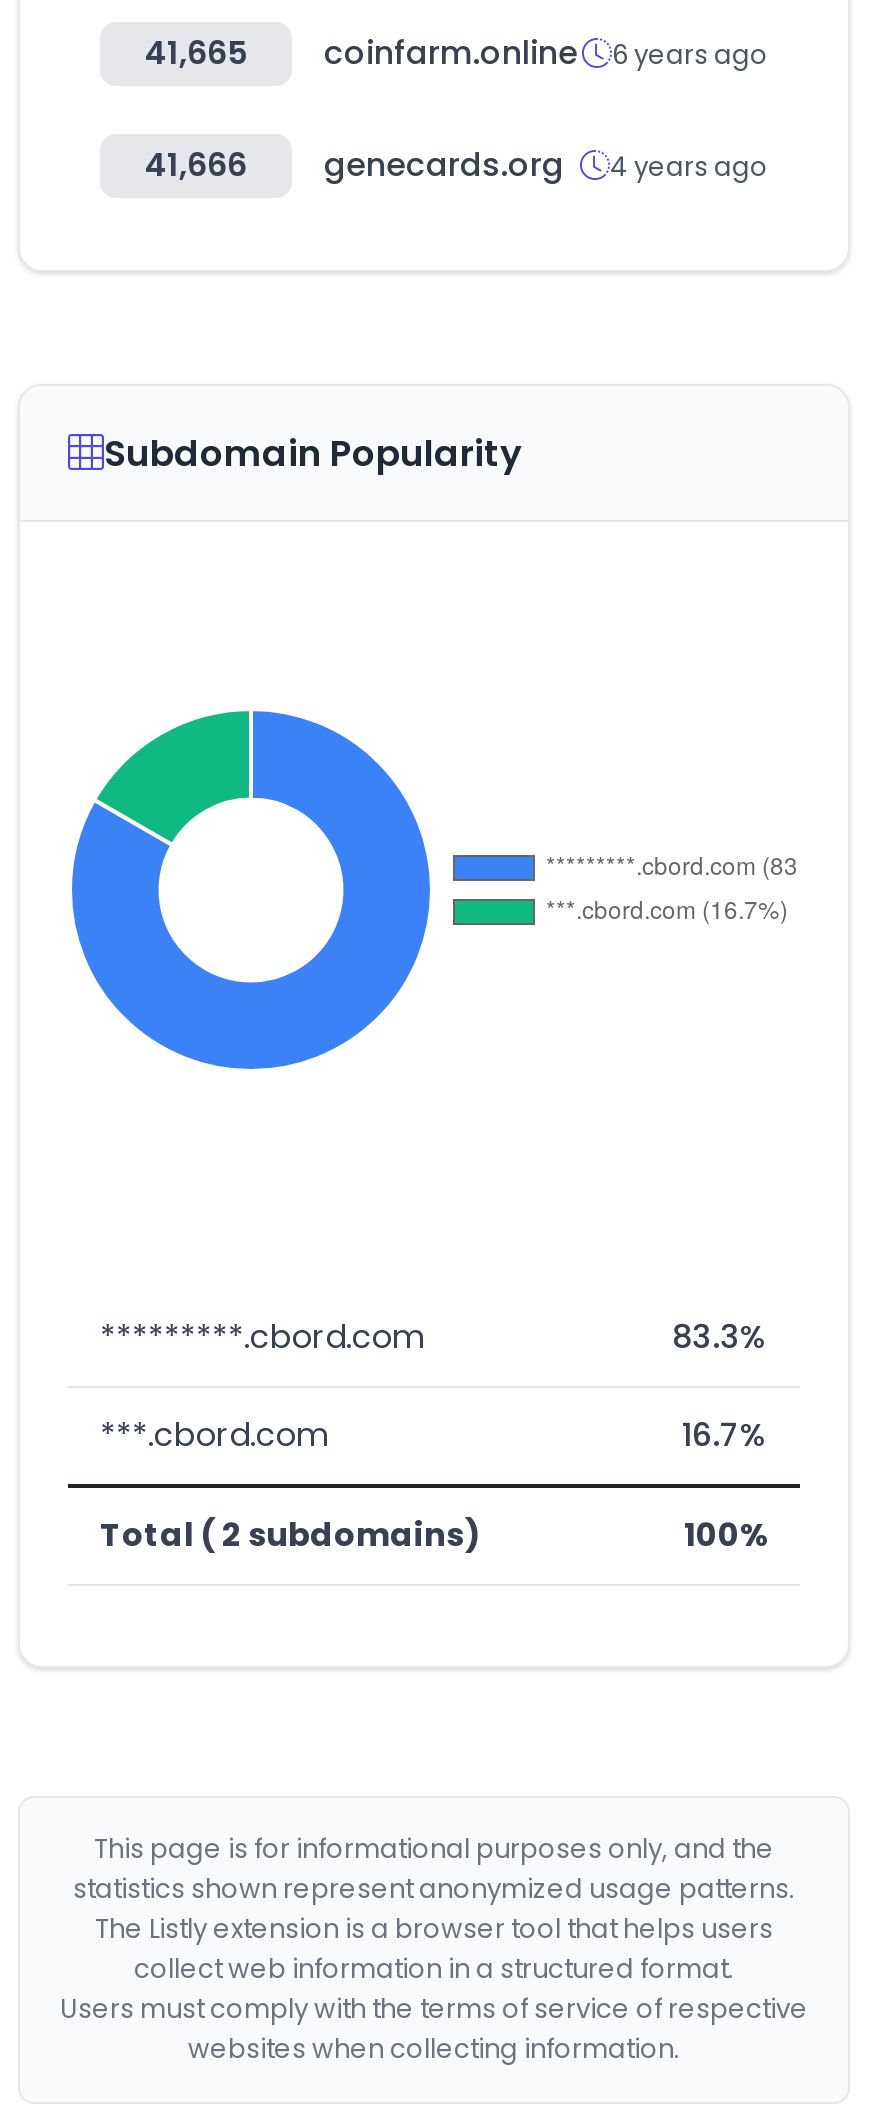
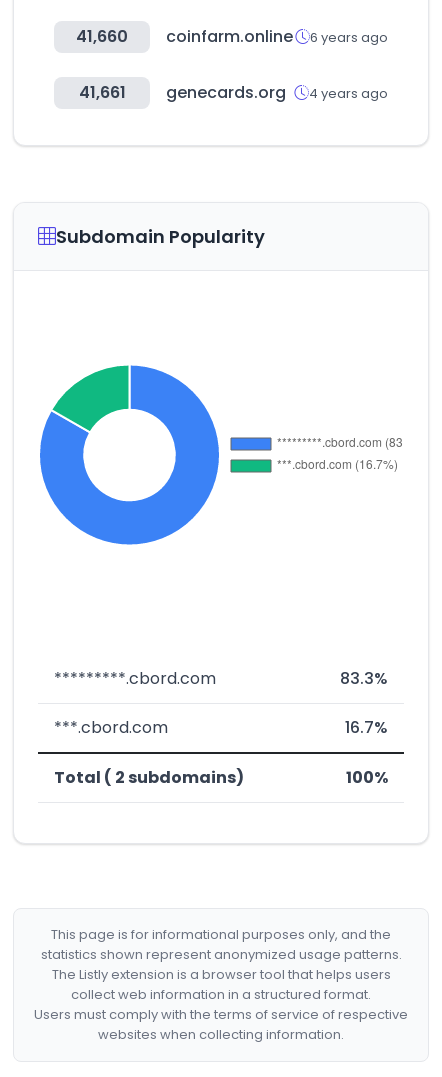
[145,30,768,76] 41,665 coinfarm.online 6 years ago -> [76,25,388,48] 41,660 coinfarm.online 6 years ago
[145,142,768,188] 41,666 genecards.org 4 years ago -> [78,81,388,104] 41,661 genecards.org 4 years ago

